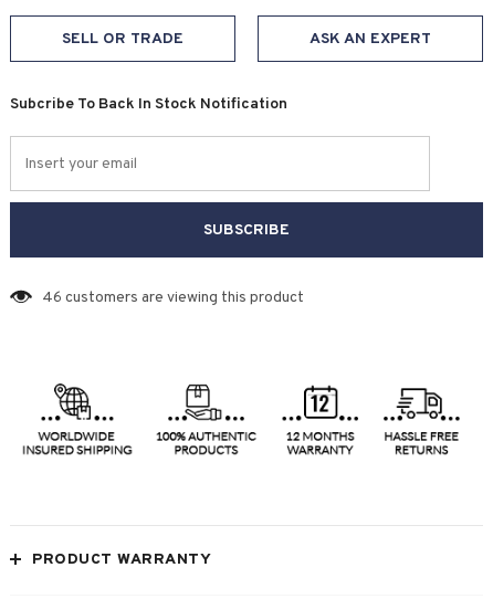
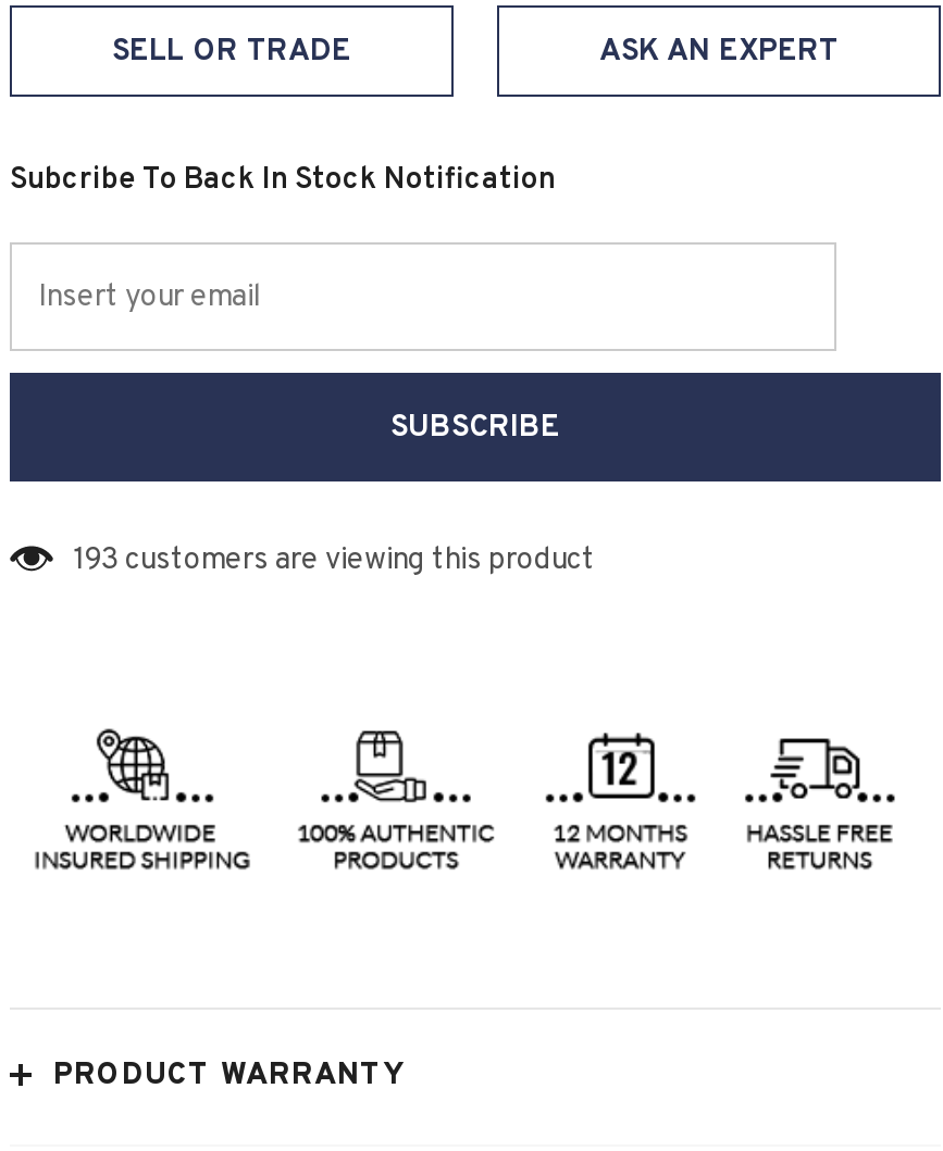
[42,288,304,307] 46 customers are viewing this product -> [73,541,595,578] 193 customers are viewing this product

